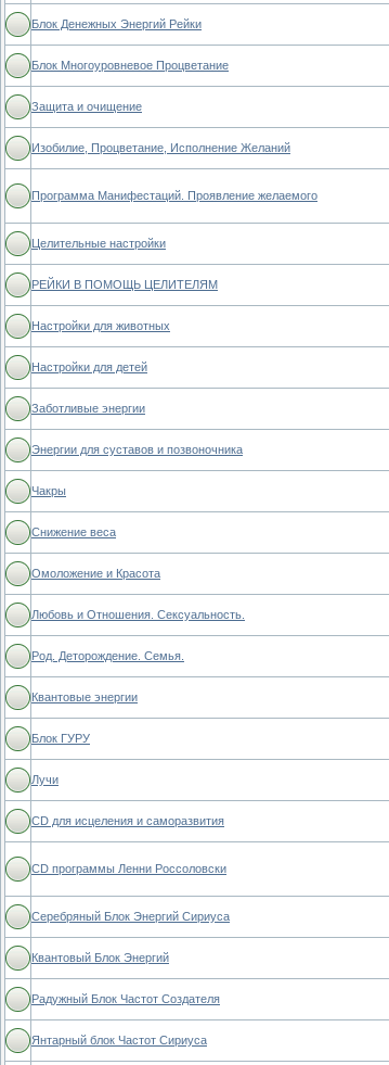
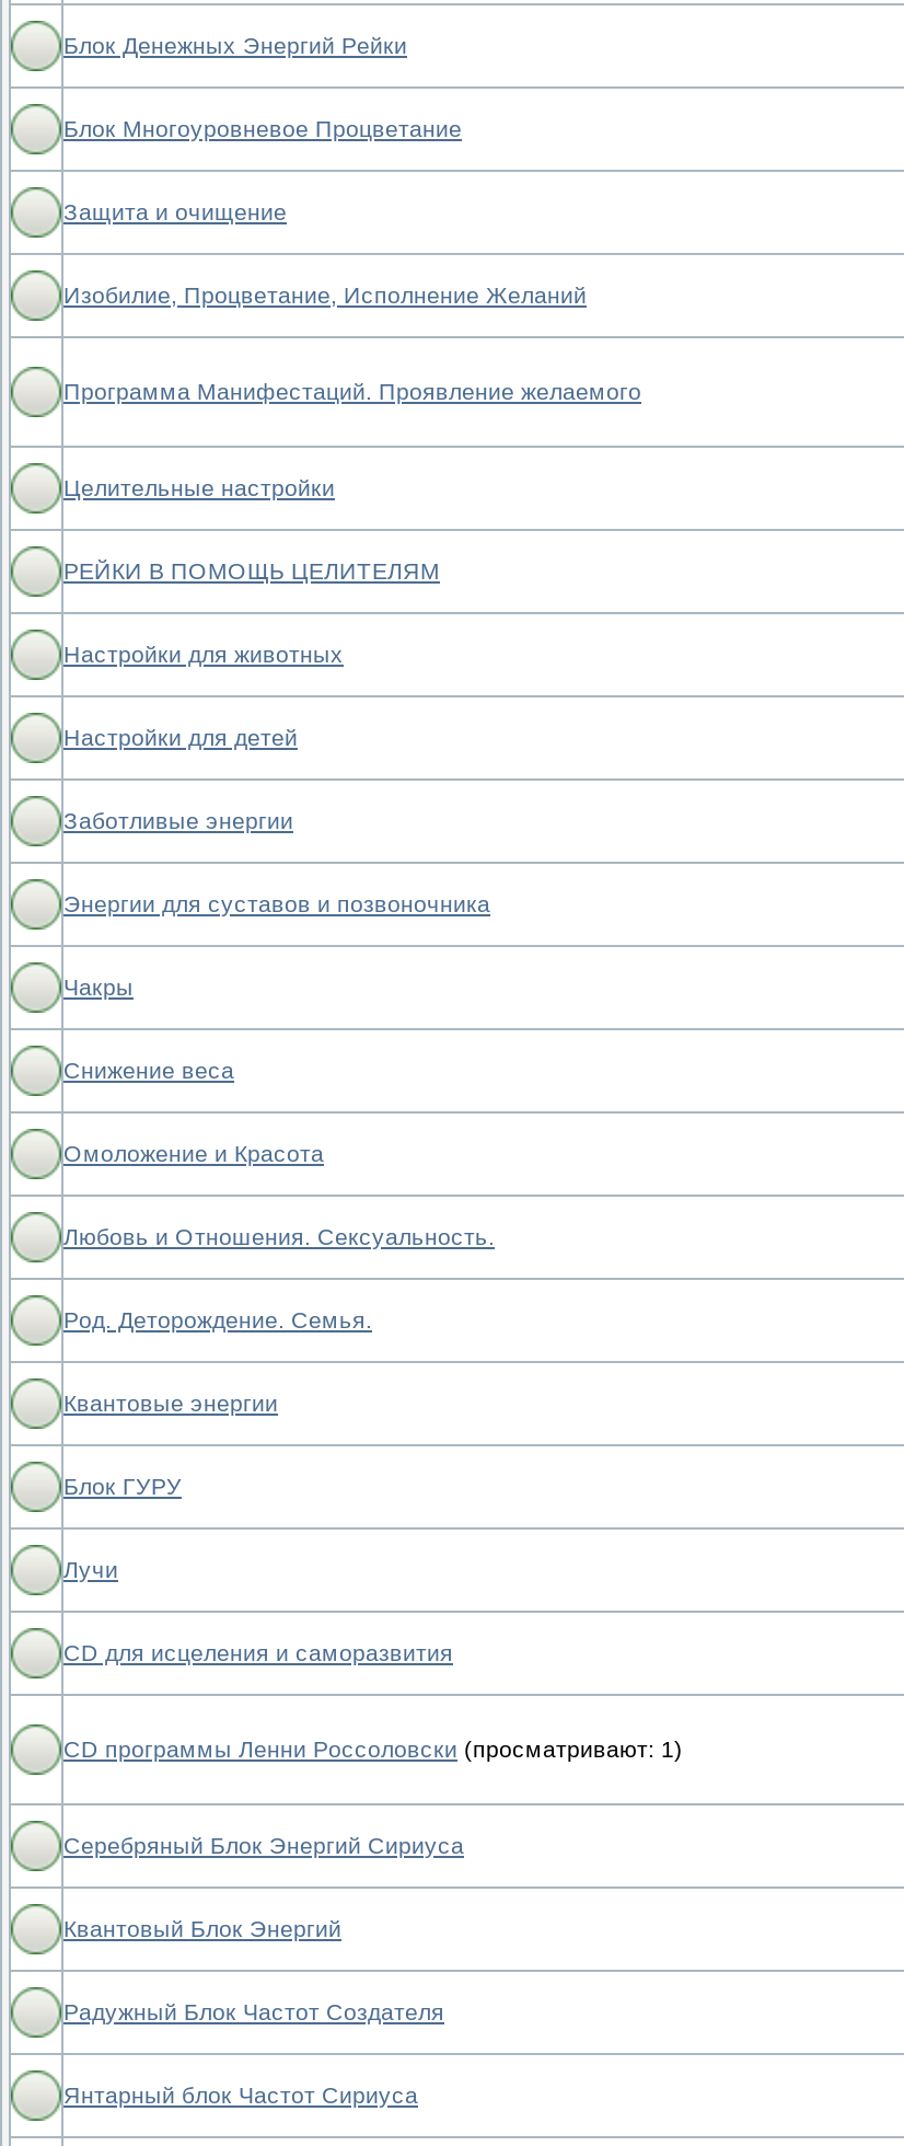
[31,862,226,875] CD программы Ленни Россоловски -> [63,1735,683,1762] CD программы Ленни Россоловски (просматривают: 1)

